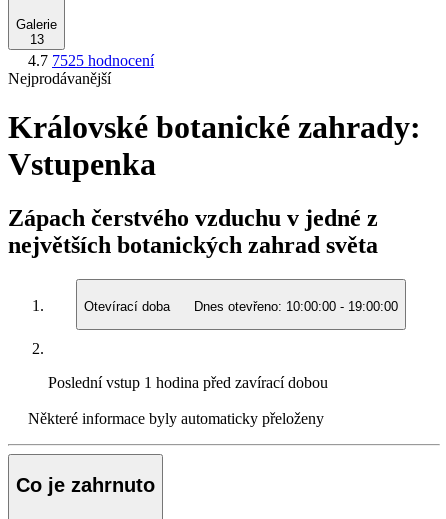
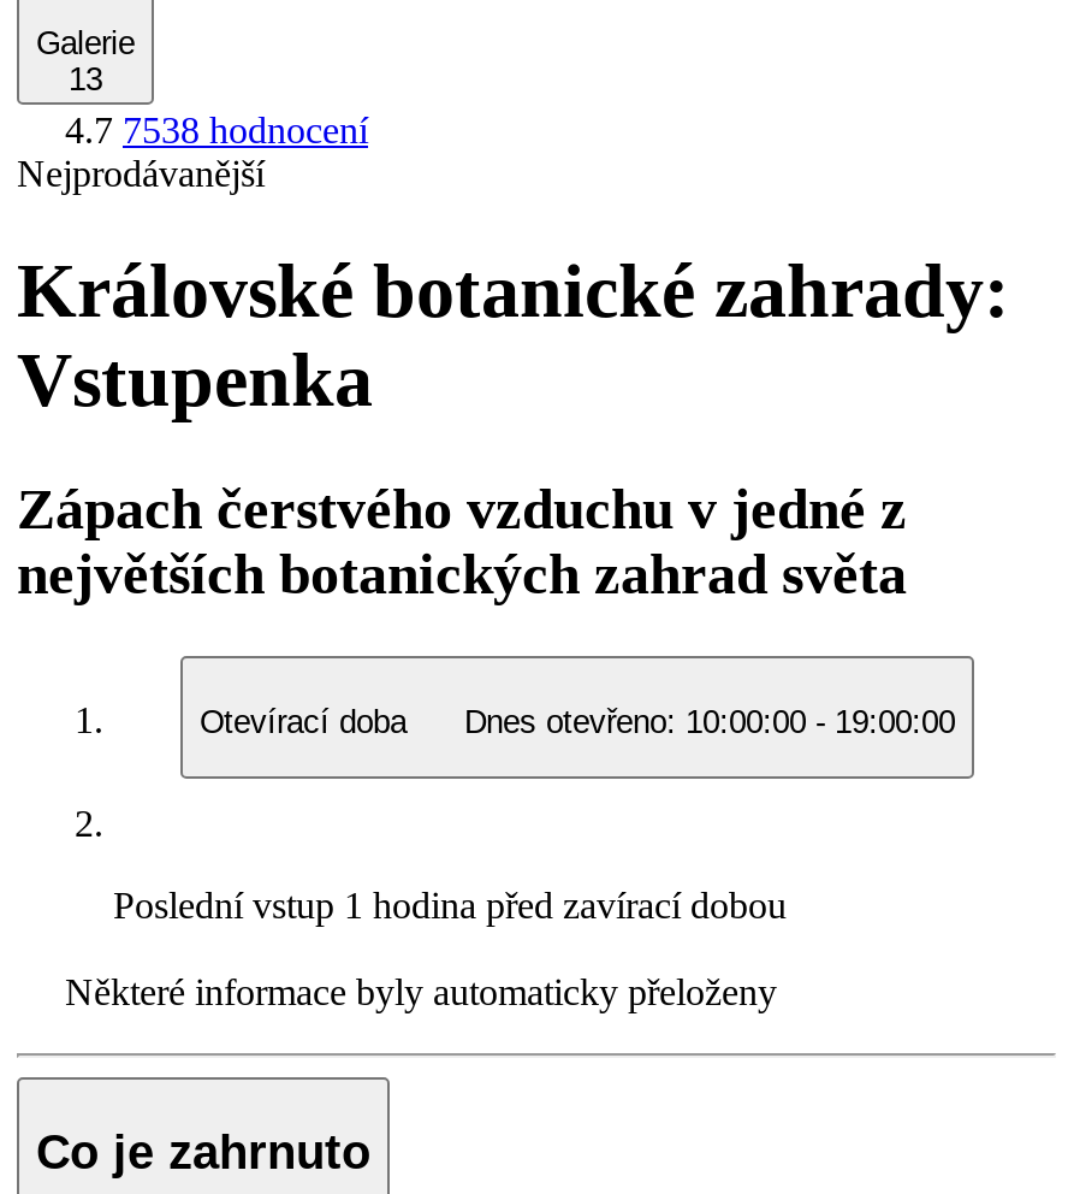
[28,52,154,69] 4.7 7525 hodnocení -> [65,110,368,150] 4.7 7538 hodnocení

